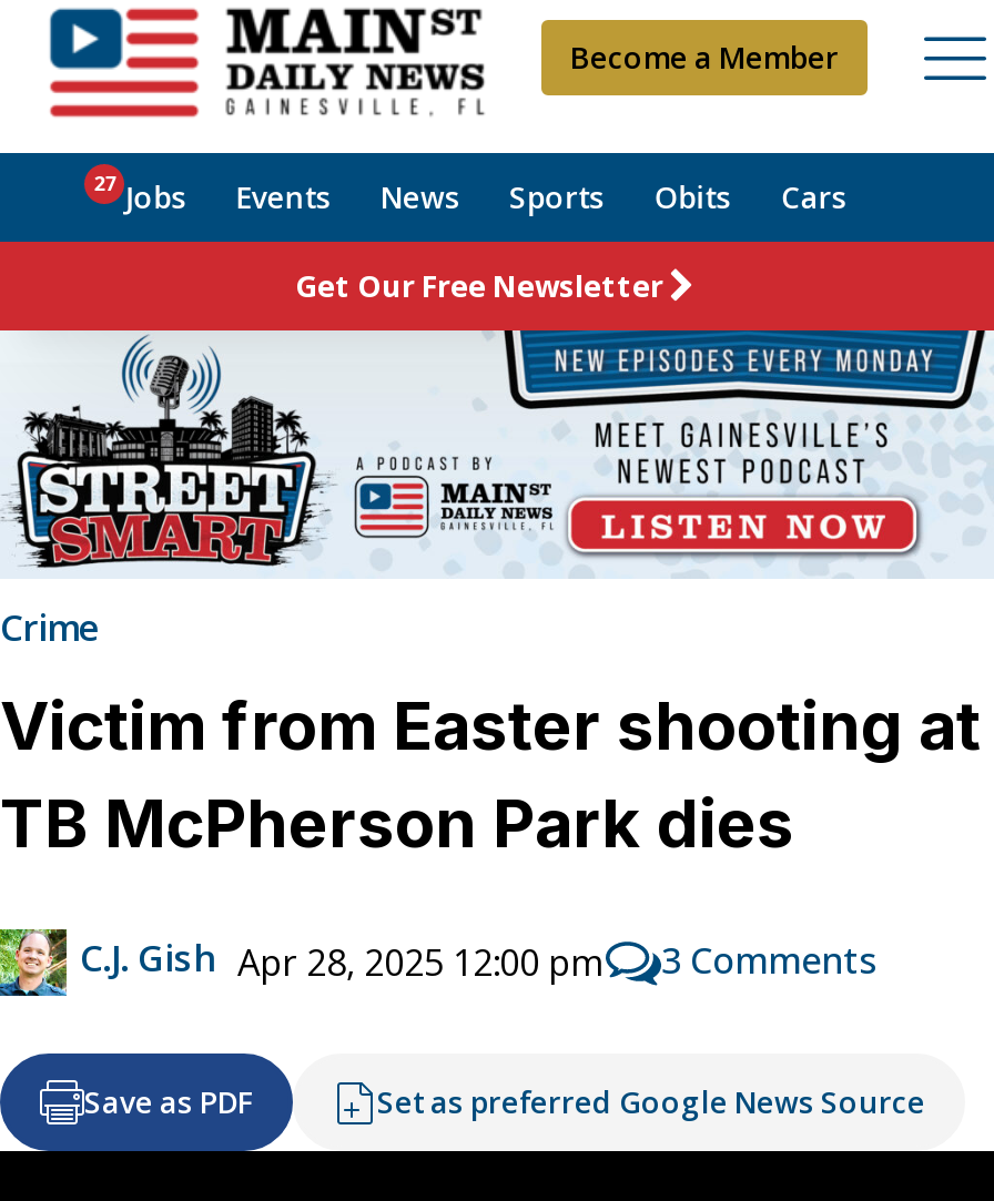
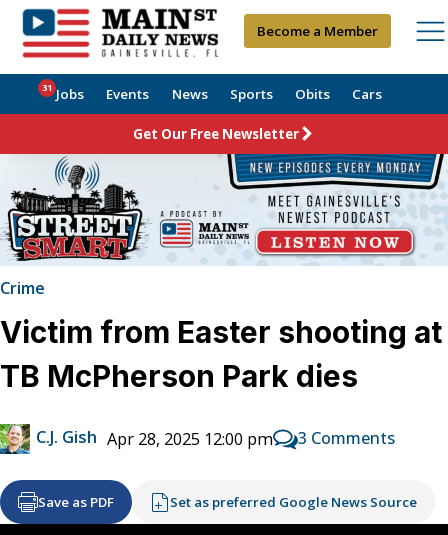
[94,169,847,217] 27 Jobs Events News Sports Obits Cars -> [42,81,382,103] 31 Jobs Events News Sports Obits Cars

